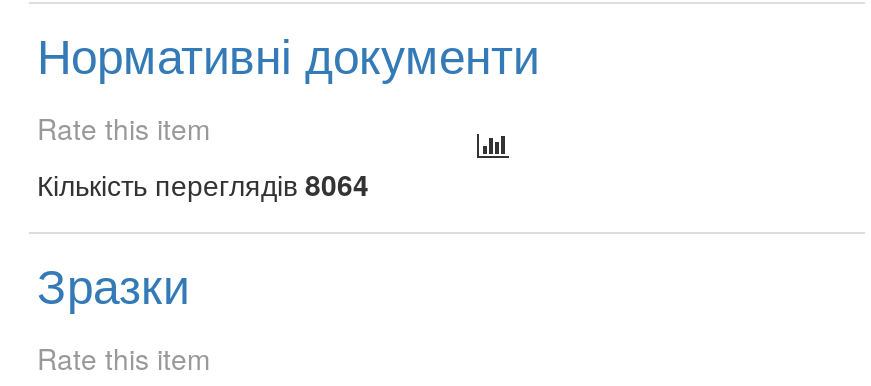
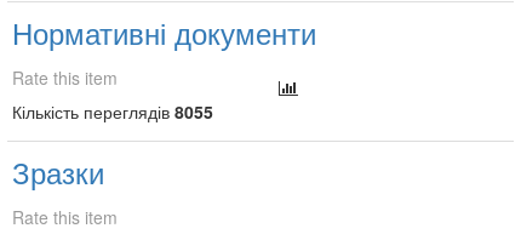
[37,164,369,204] Кількість переглядів 8064 -> [12,99,213,124] Кількість переглядів 8055

